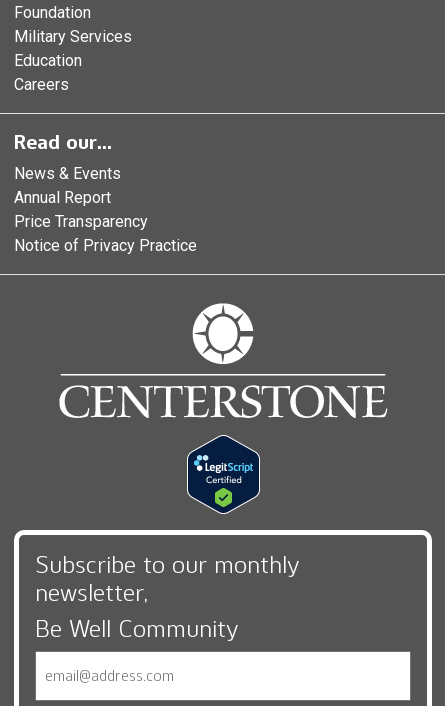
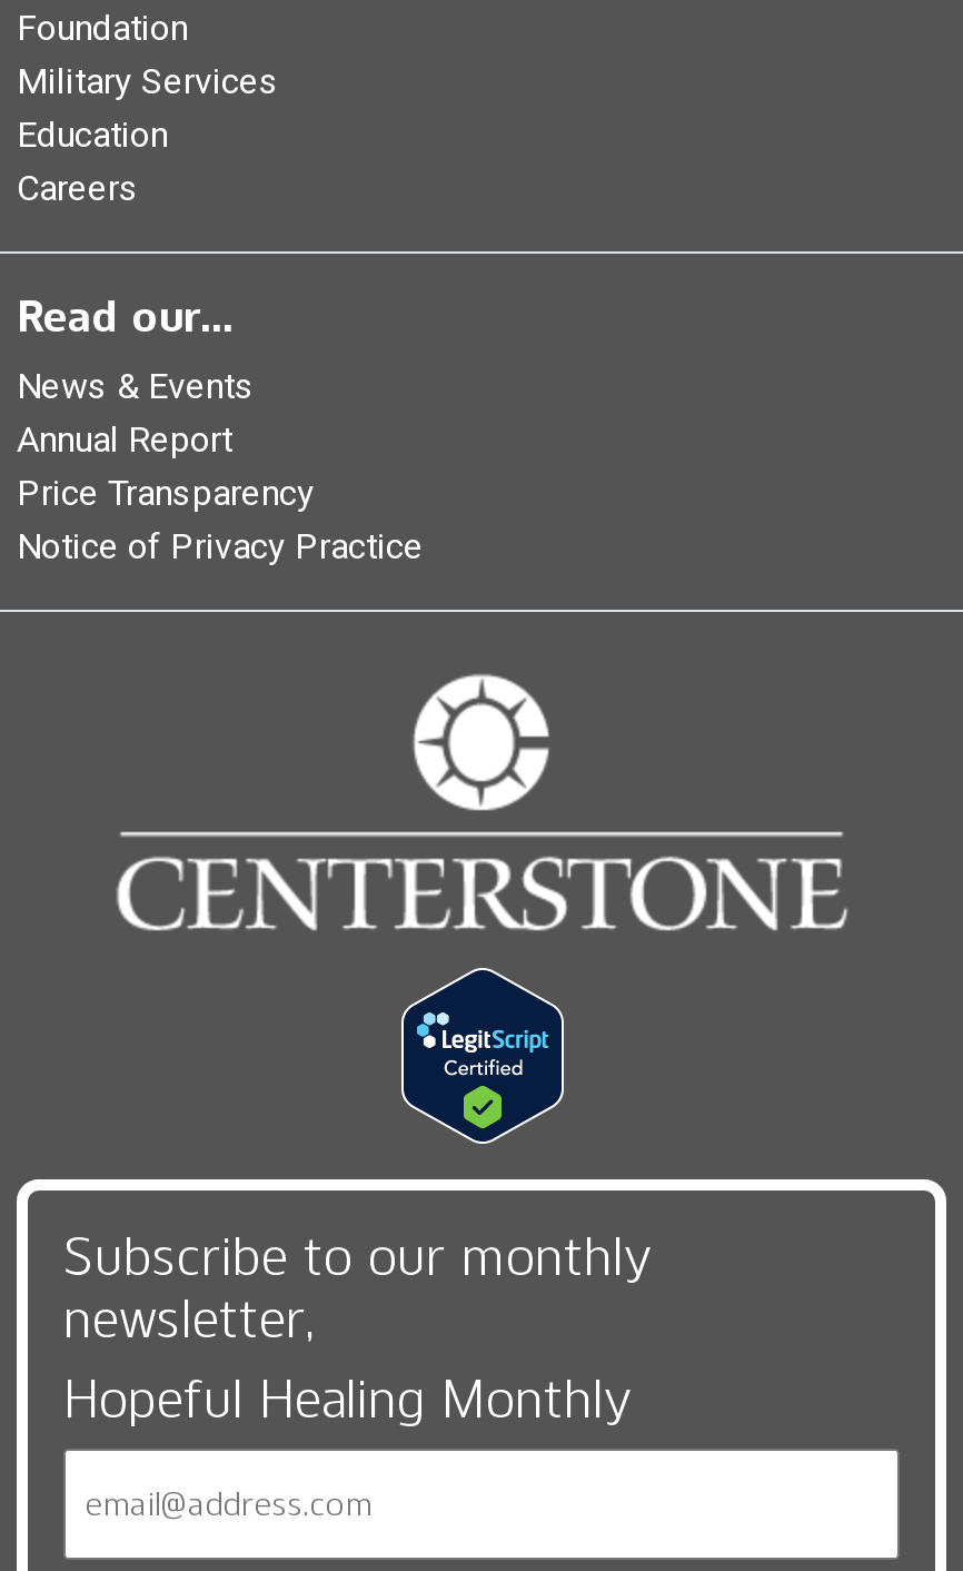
[35,614,238,643] Be Well Community -> [63,1366,631,1430] Hopeful Healing Monthly

